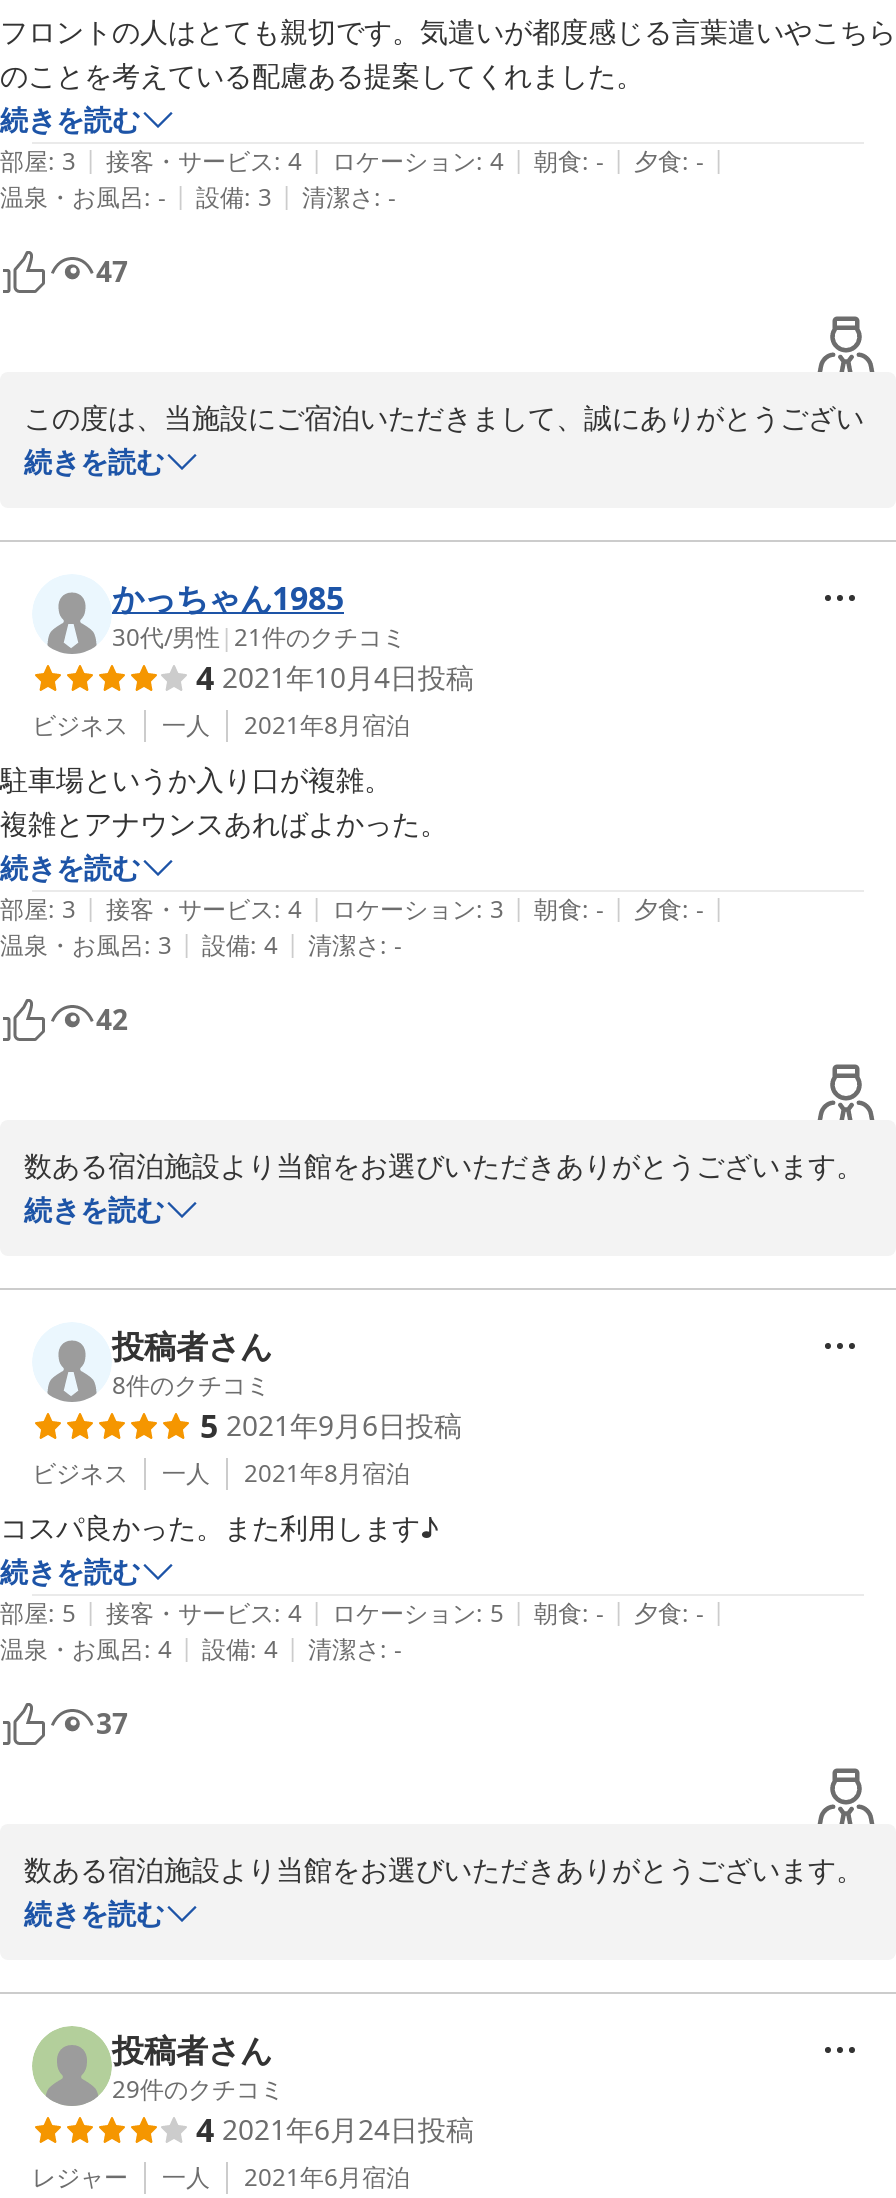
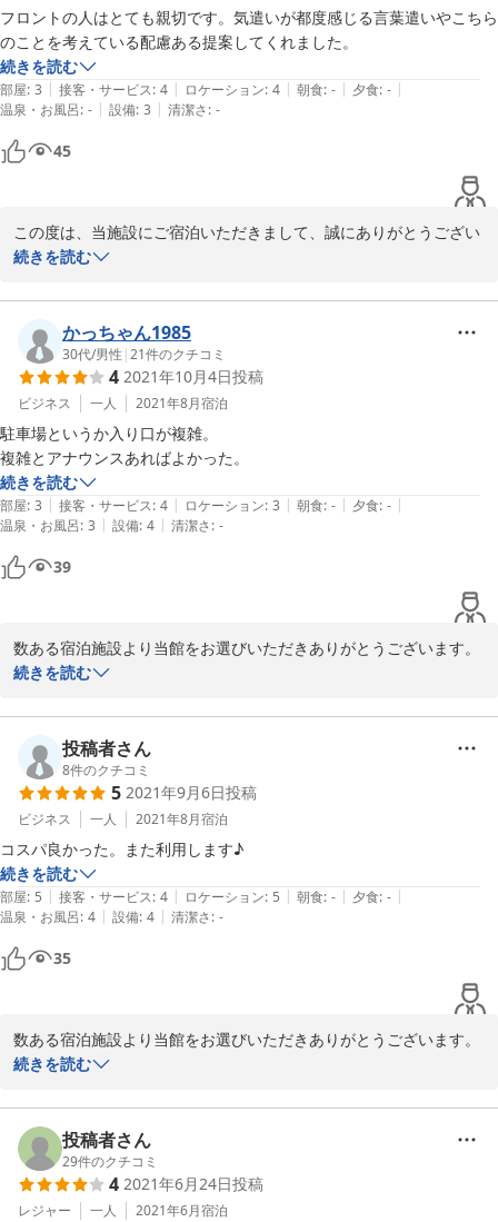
[96,252,128,290] 47 -> [53,140,71,161] 45
[96,1000,128,1038] 42 -> [53,556,71,577] 39
[96,1704,128,1742] 37 -> [53,947,71,968] 35

